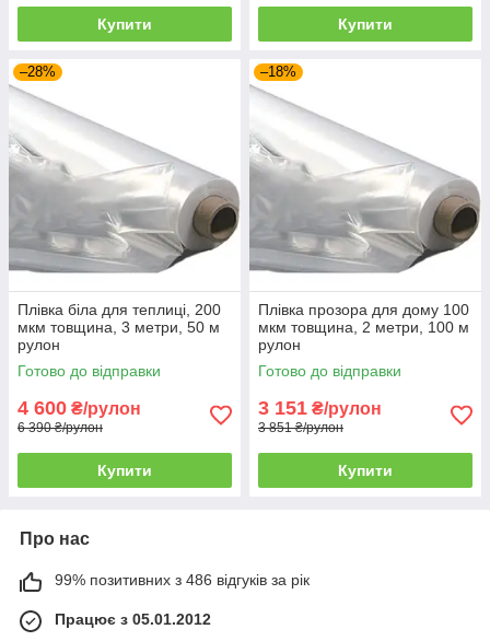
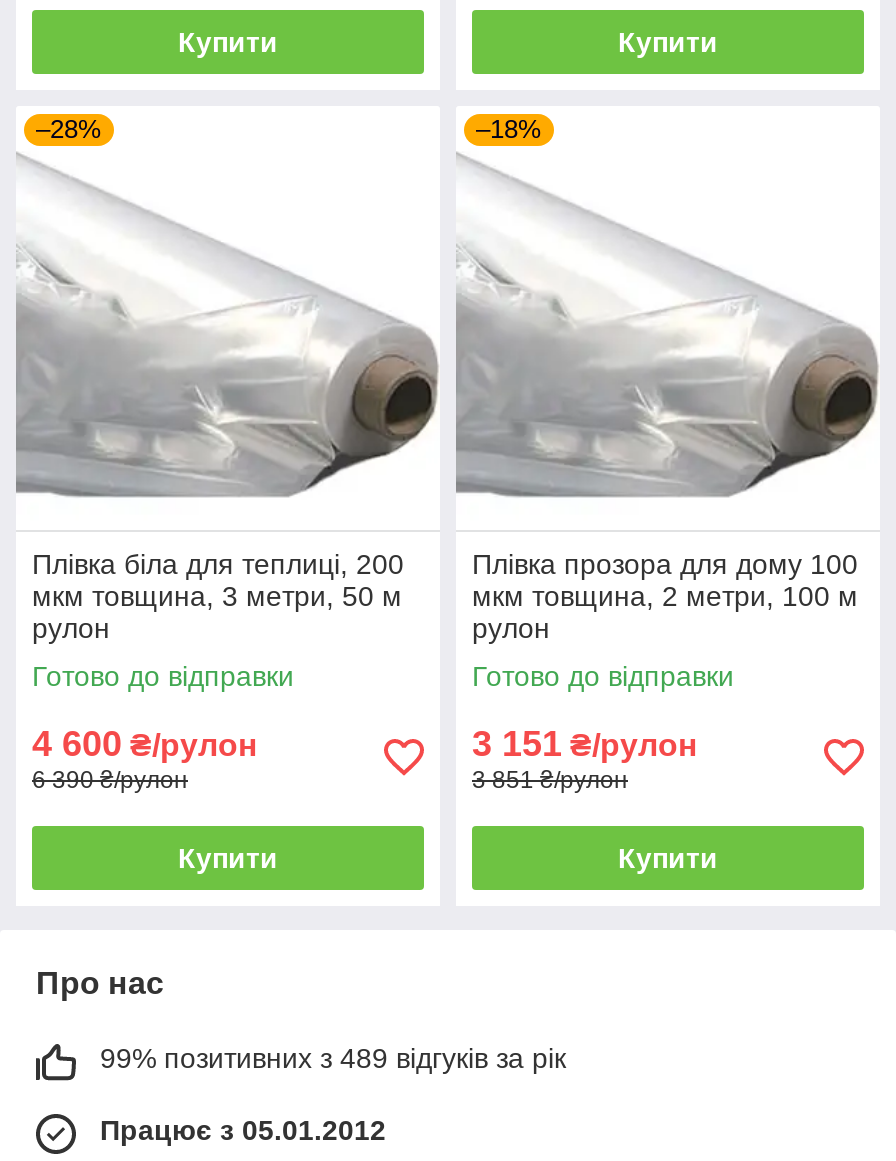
[55,571,310,588] 99% позитивних з 486 відгуків за рік -> [100,1041,566,1073] 99% позитивних з 489 відгуків за рік

